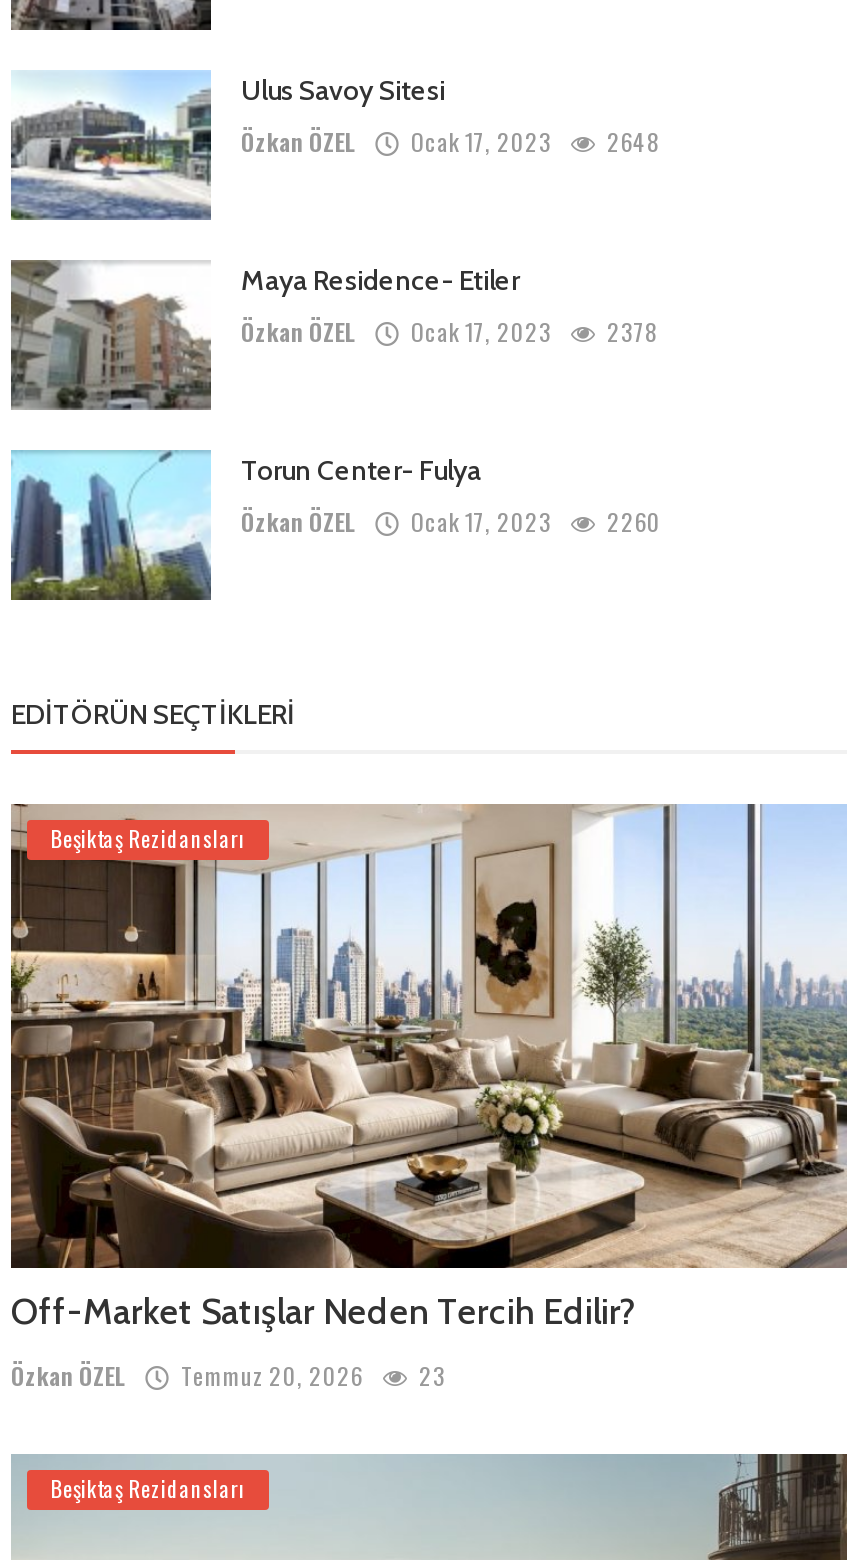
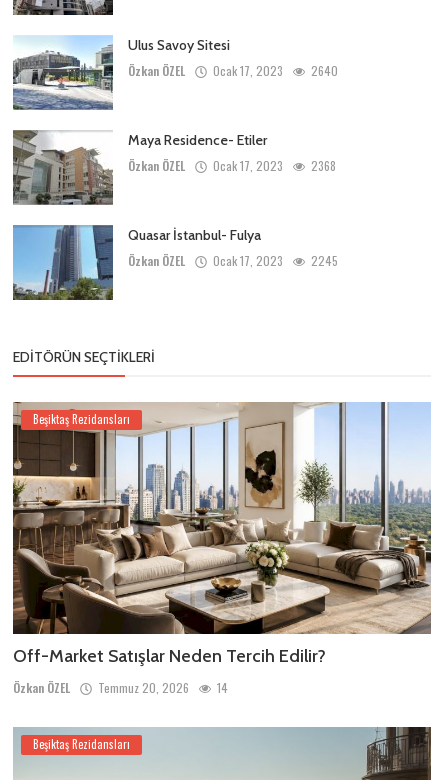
[241,125,659,159] Özkan ÖZEL Ocak 17, 2023 2648 -> [128,62,338,79] Özkan ÖZEL Ocak 17, 2023 2640
[241,315,657,349] Özkan ÖZEL Ocak 17, 2023 2378 -> [128,157,336,174] Özkan ÖZEL Ocak 17, 2023 2368
[11,450,481,600] [image] | Torun Center- Fulya -> [13,225,261,300] [image] | Quasar İstanbul- Fulya
[241,505,661,539] Özkan ÖZEL Ocak 17, 2023 2260 -> [128,252,338,269] Özkan ÖZEL Ocak 17, 2023 2245
[11,1357,445,1391] Özkan ÖZEL Temmuz 20, 2026 23 -> [13,679,228,696] Özkan ÖZEL Temmuz 20, 2026 14

